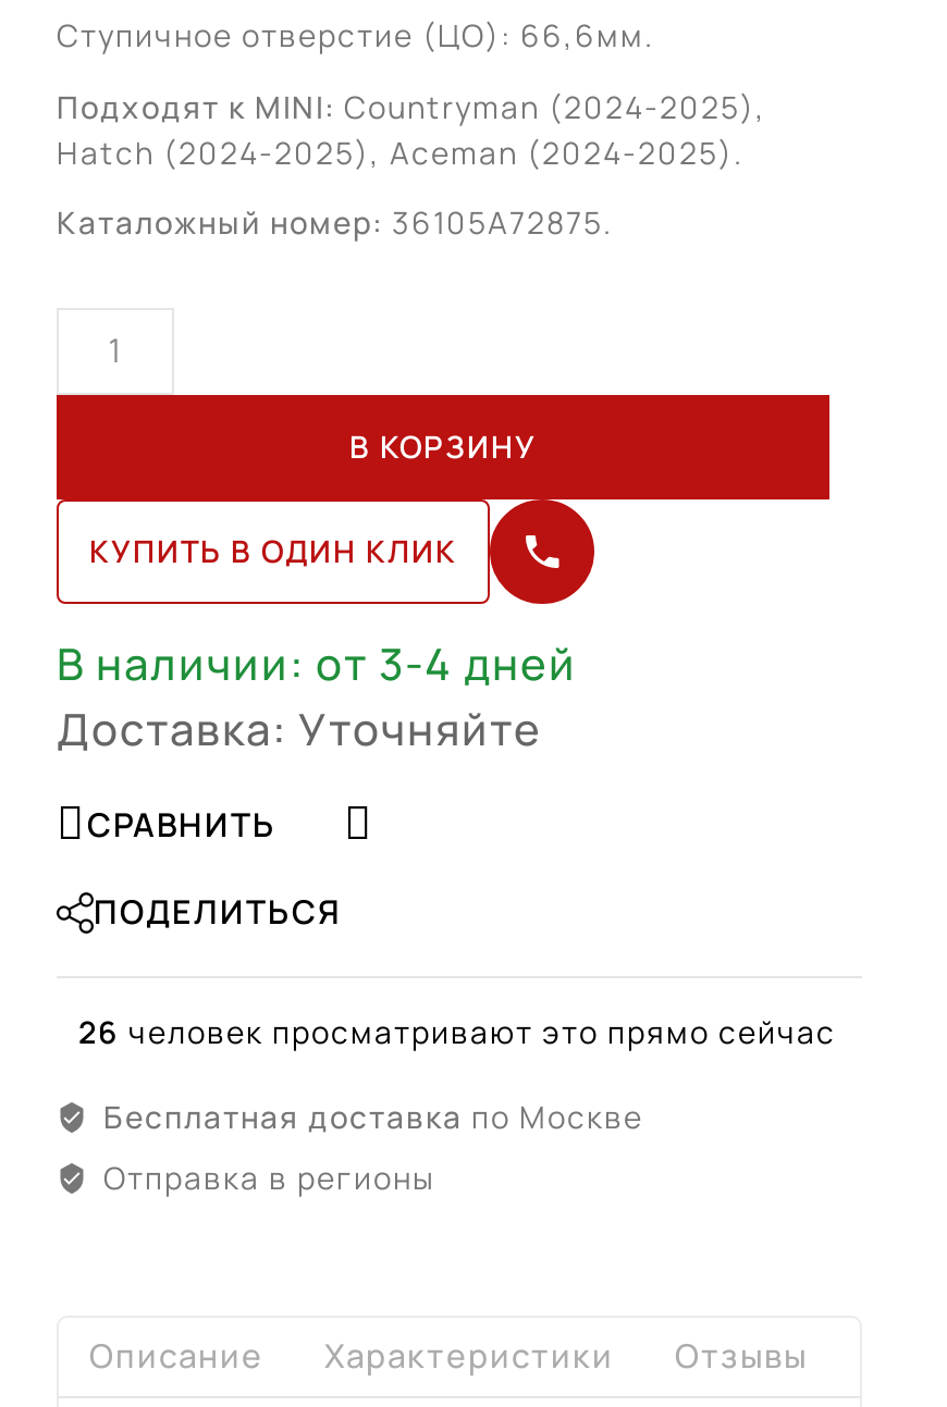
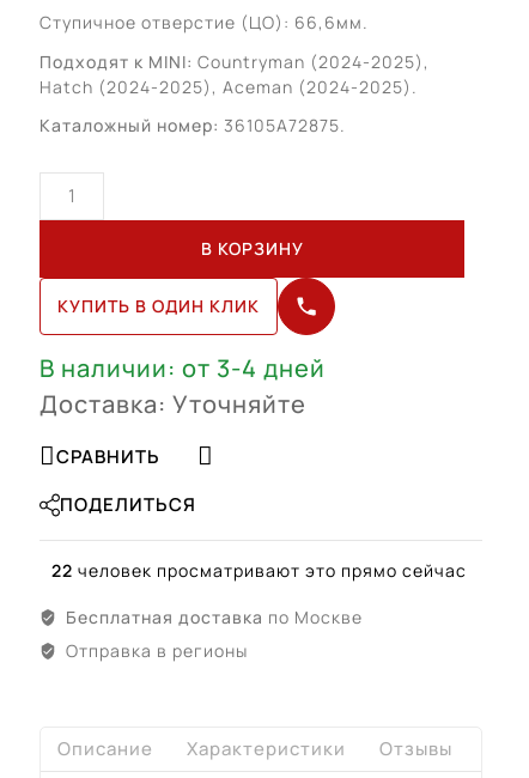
[78,1011,836,1052] 26 человек просматривают это прямо сейчас -> [51,559,467,582] 22 человек просматривают это прямо сейчас

